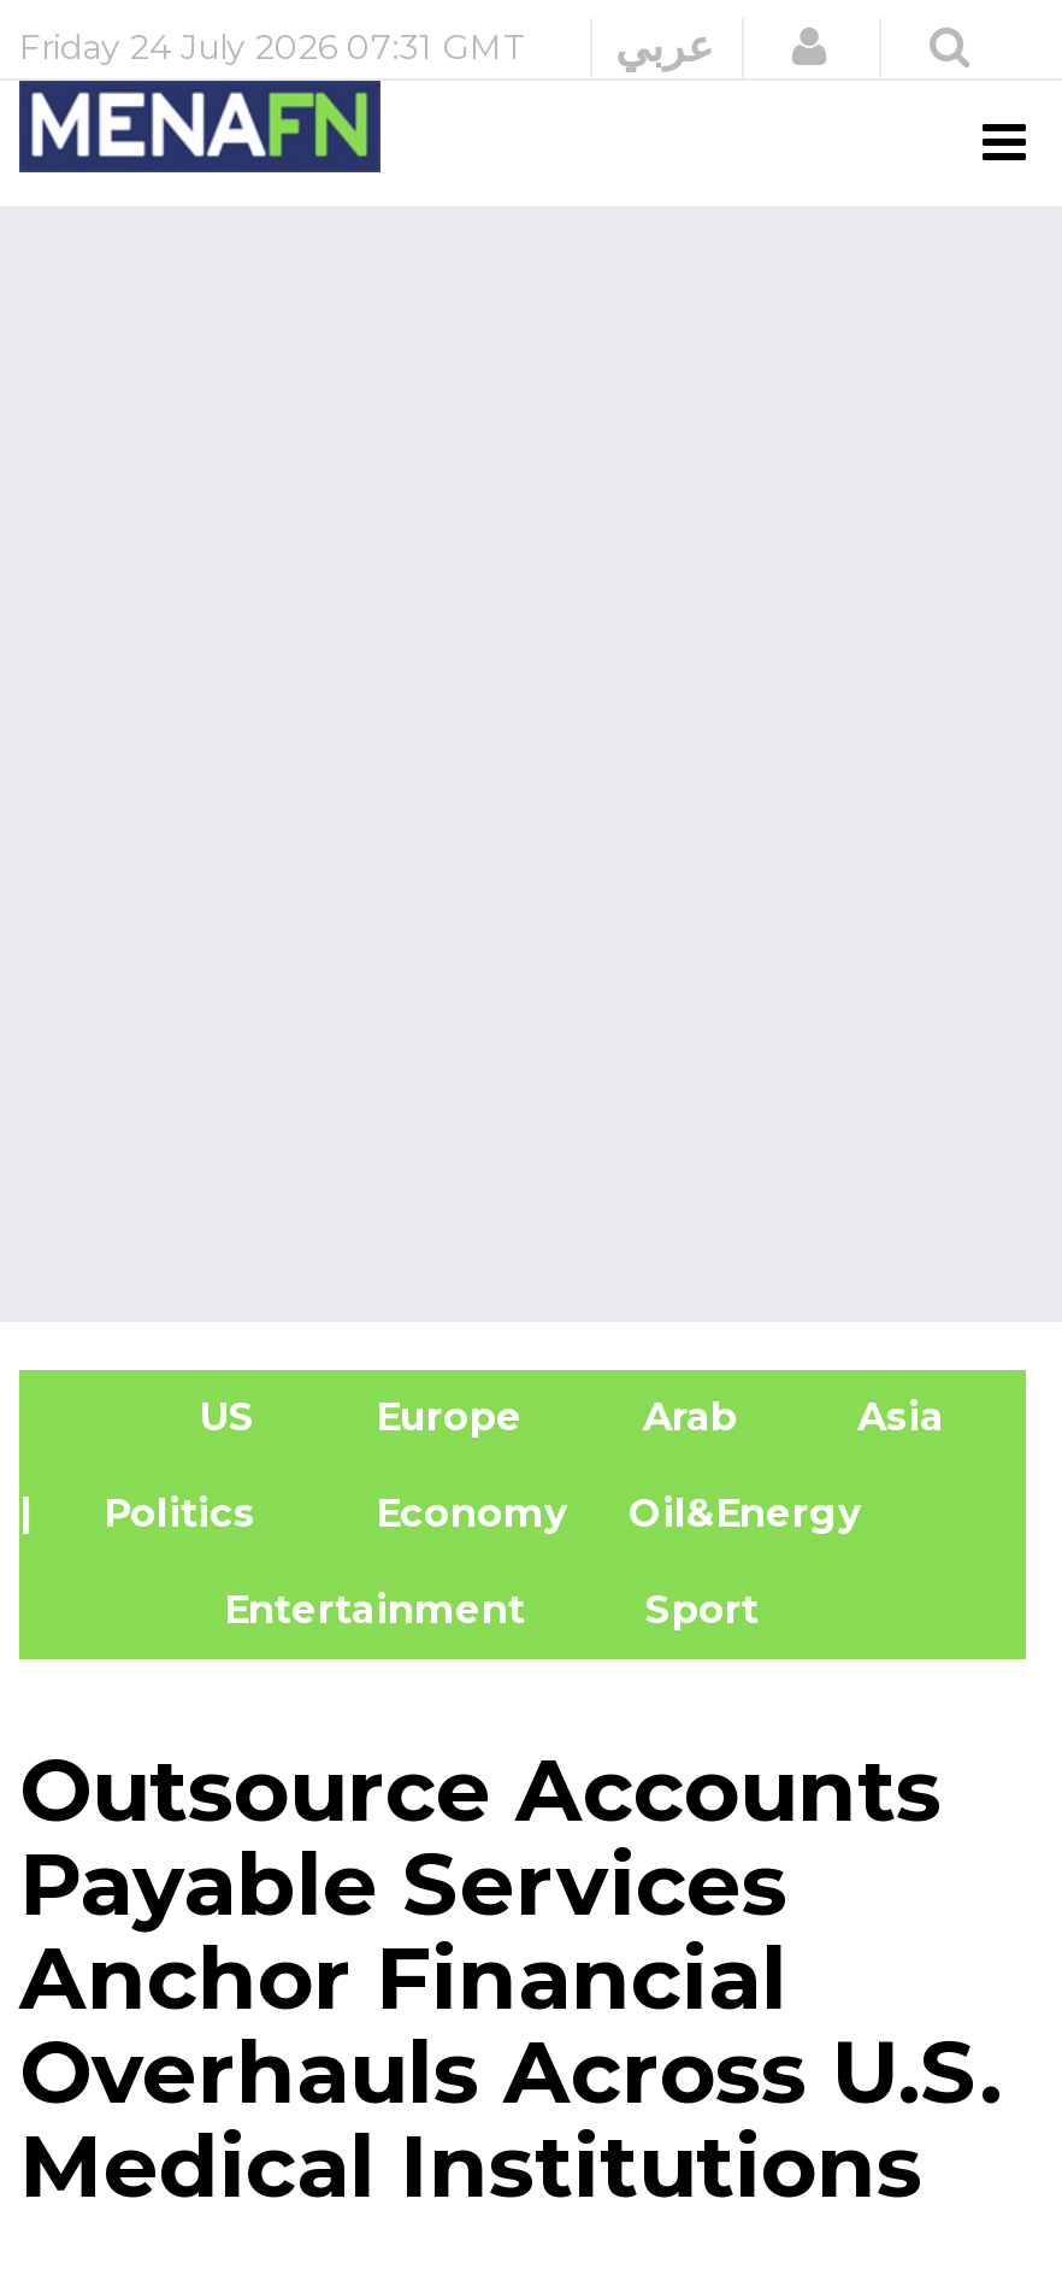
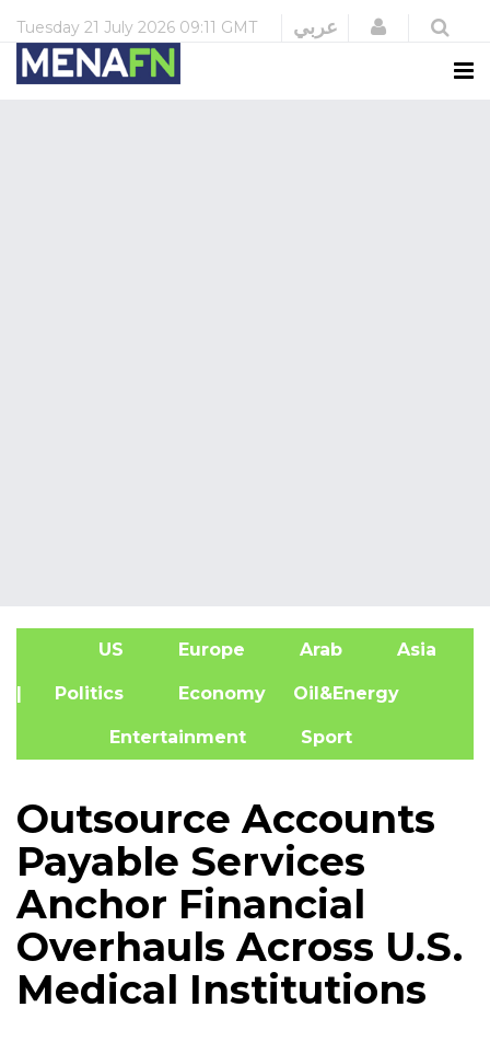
[19,25,523,69] Friday 24 July 2026 07:31 GMT -> [16,18,257,37] Tuesday 21 July 2026 09:11 GMT

